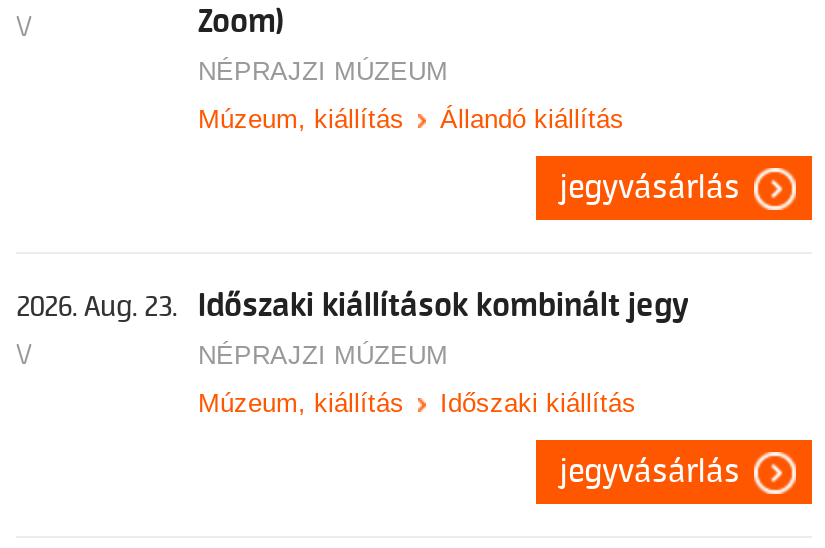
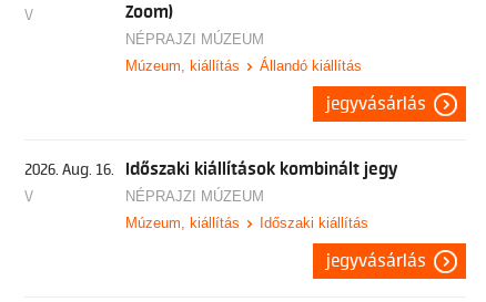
[16,288,688,324] 2026. Aug. 23. Időszaki kiállítások kombinált jegy -> [24,159,397,179] 2026. Aug. 16. Időszaki kiállítások kombinált jegy

